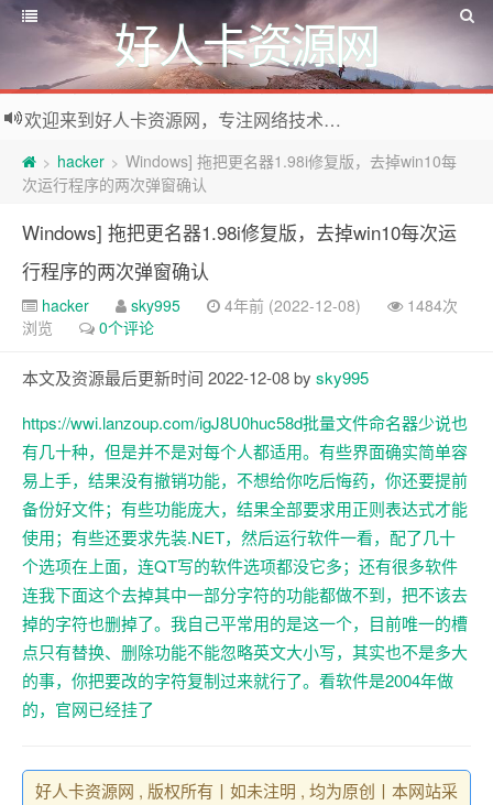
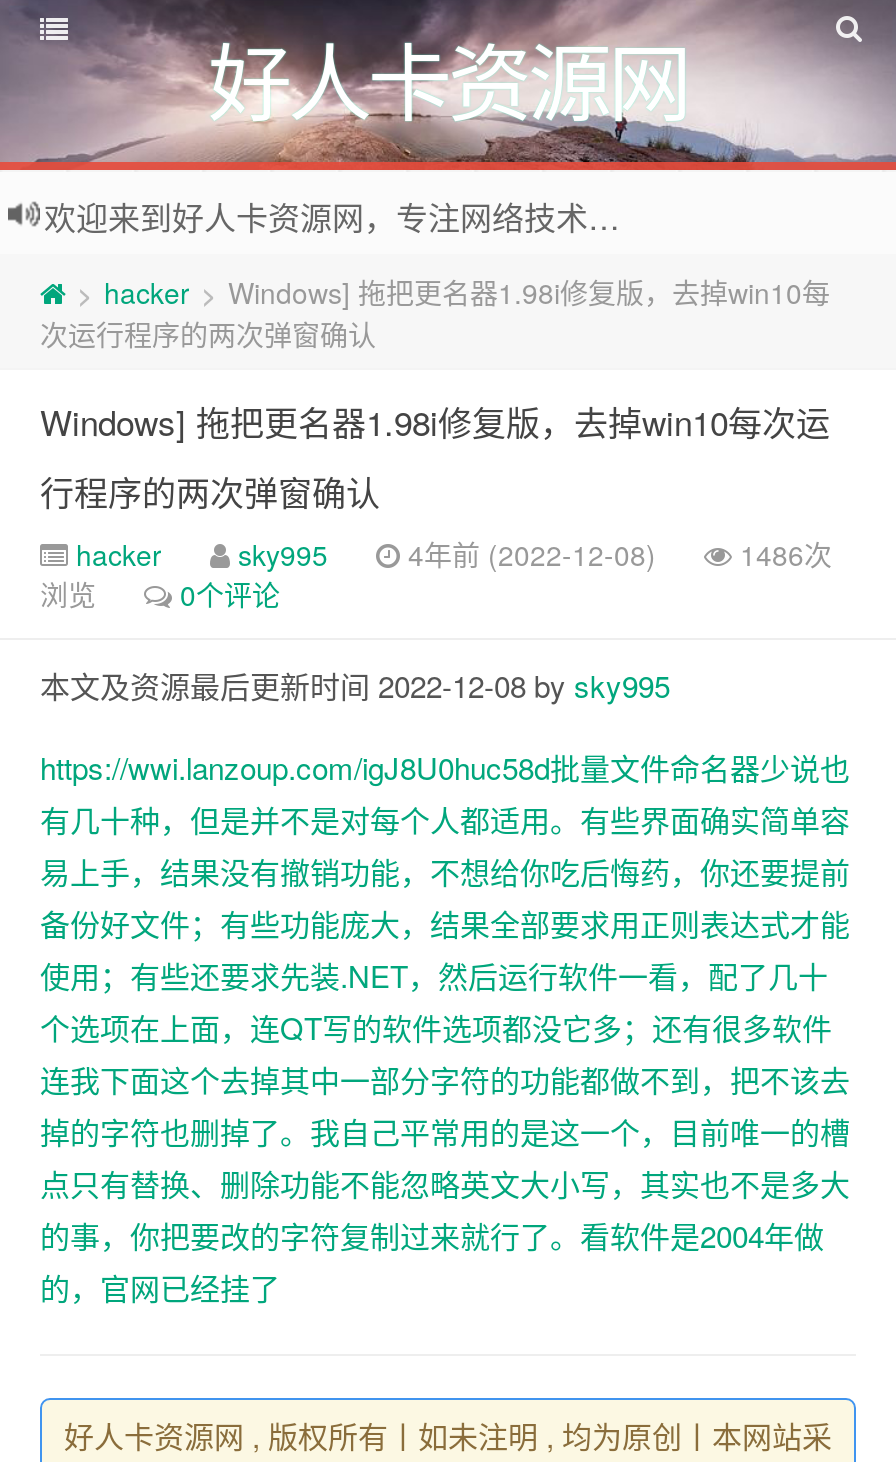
[37,294,458,316] hacker sky995 4年前 (2022-12-08) 1484次 -> [68,534,832,574] hacker sky995 4年前 (2022-12-08) 1486次

